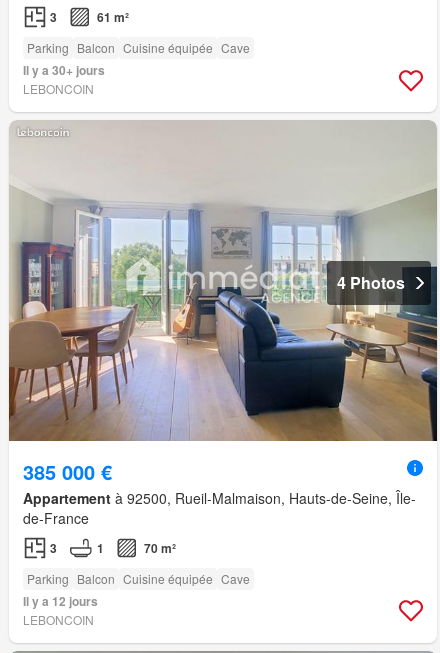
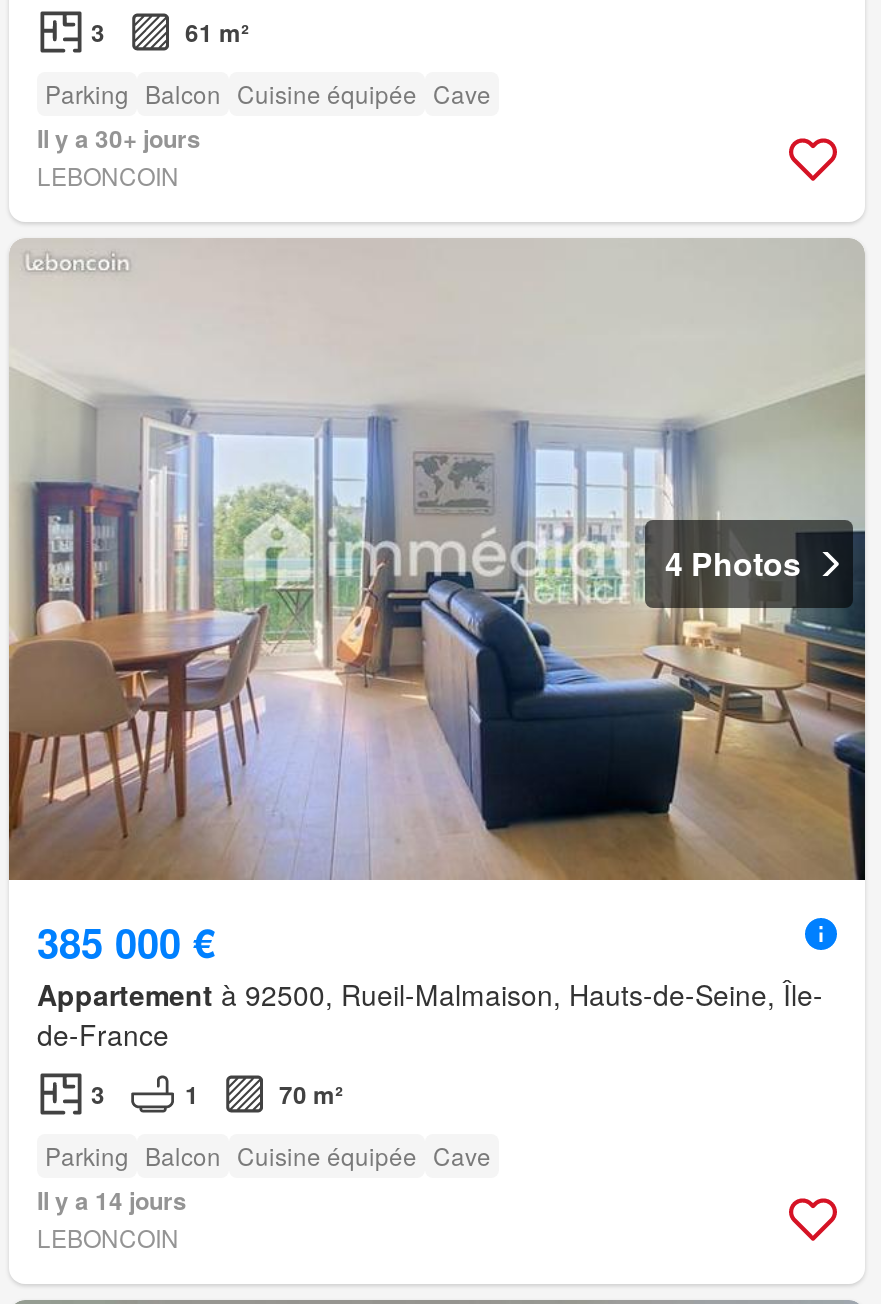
[23,592,98,610] Il y a 12 jours -> [37,1181,187,1217] Il y a 14 jours

